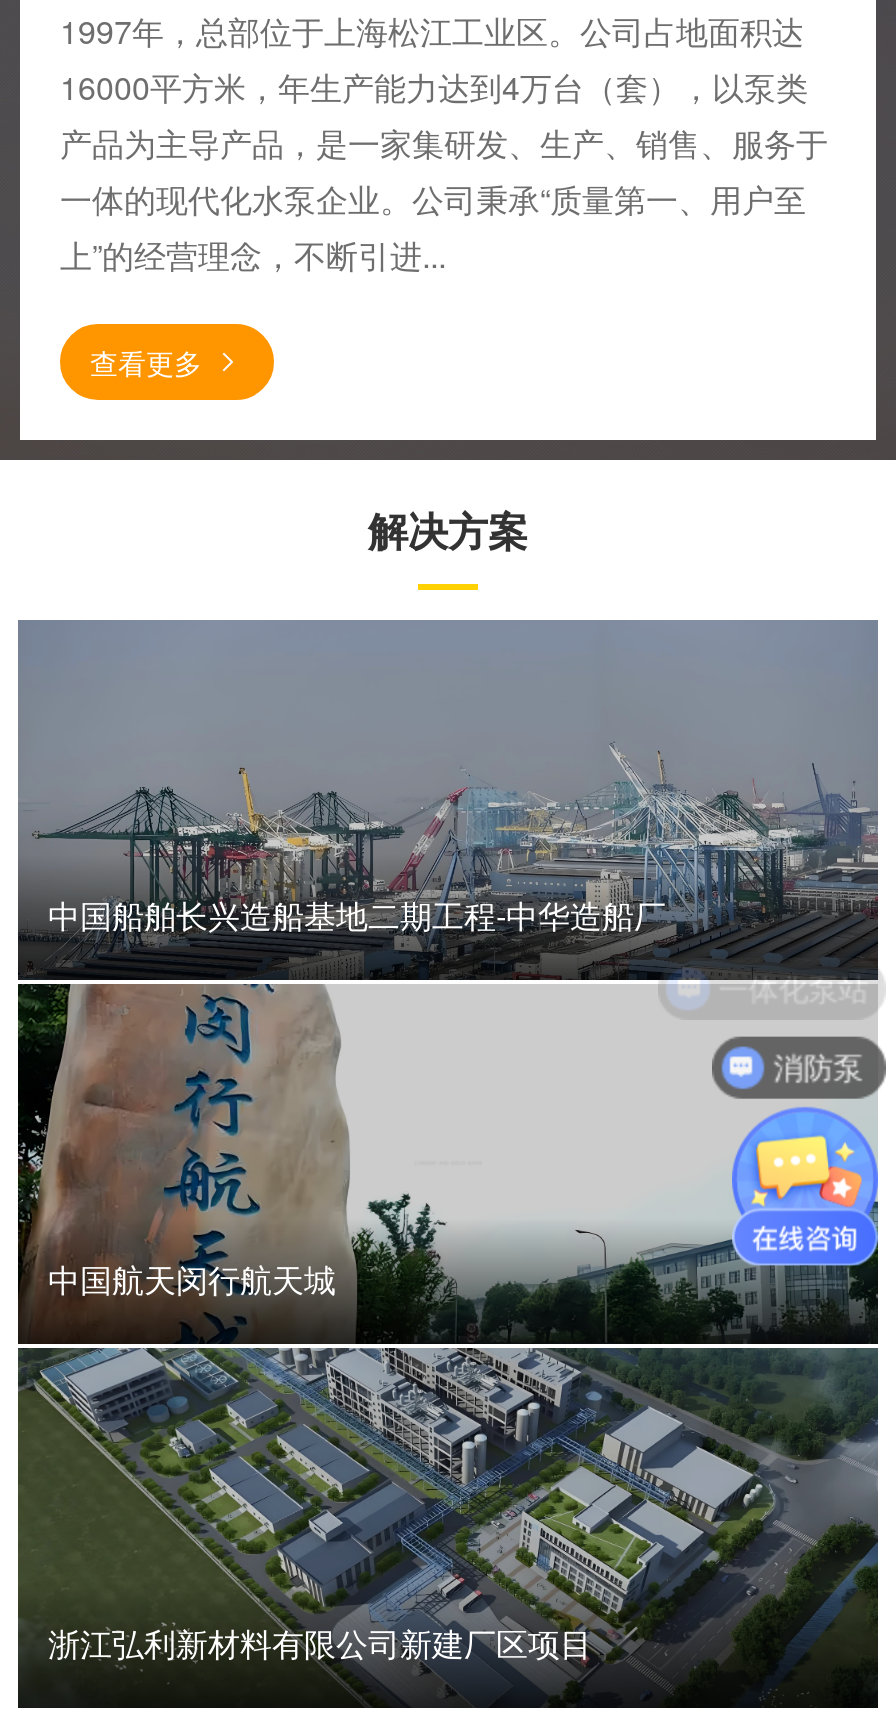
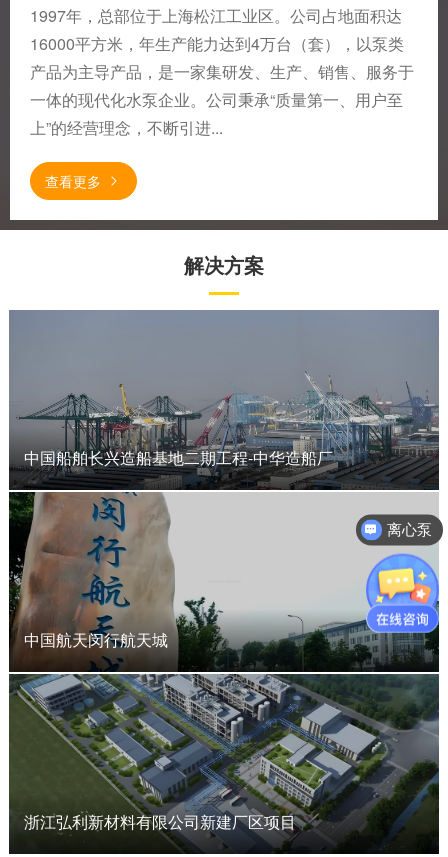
[773,1042,863,1076] 消防泵 -> [387,521,432,538] 离心泵

